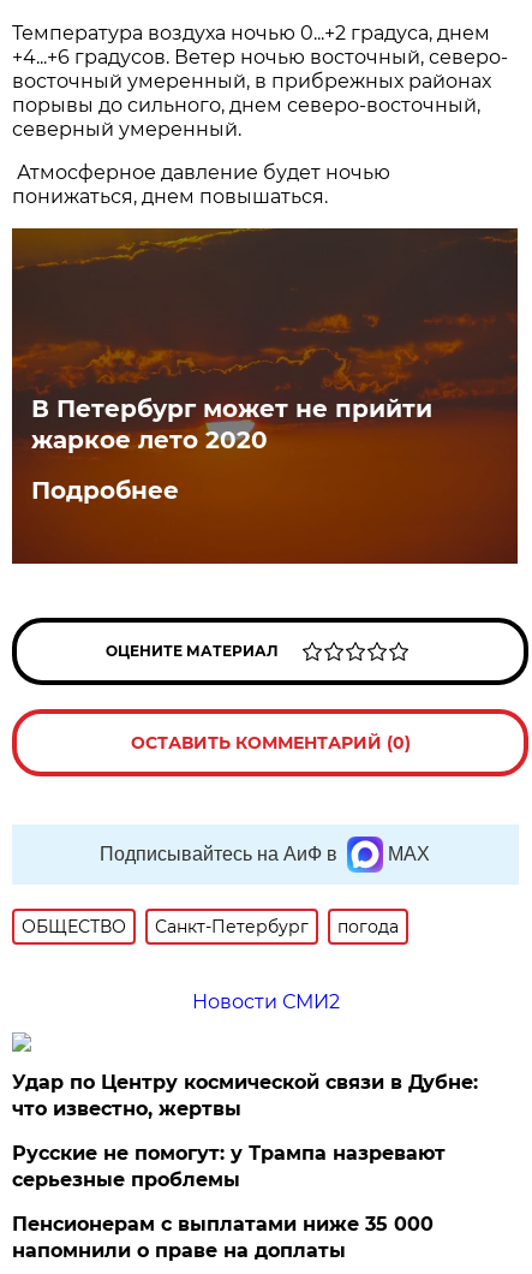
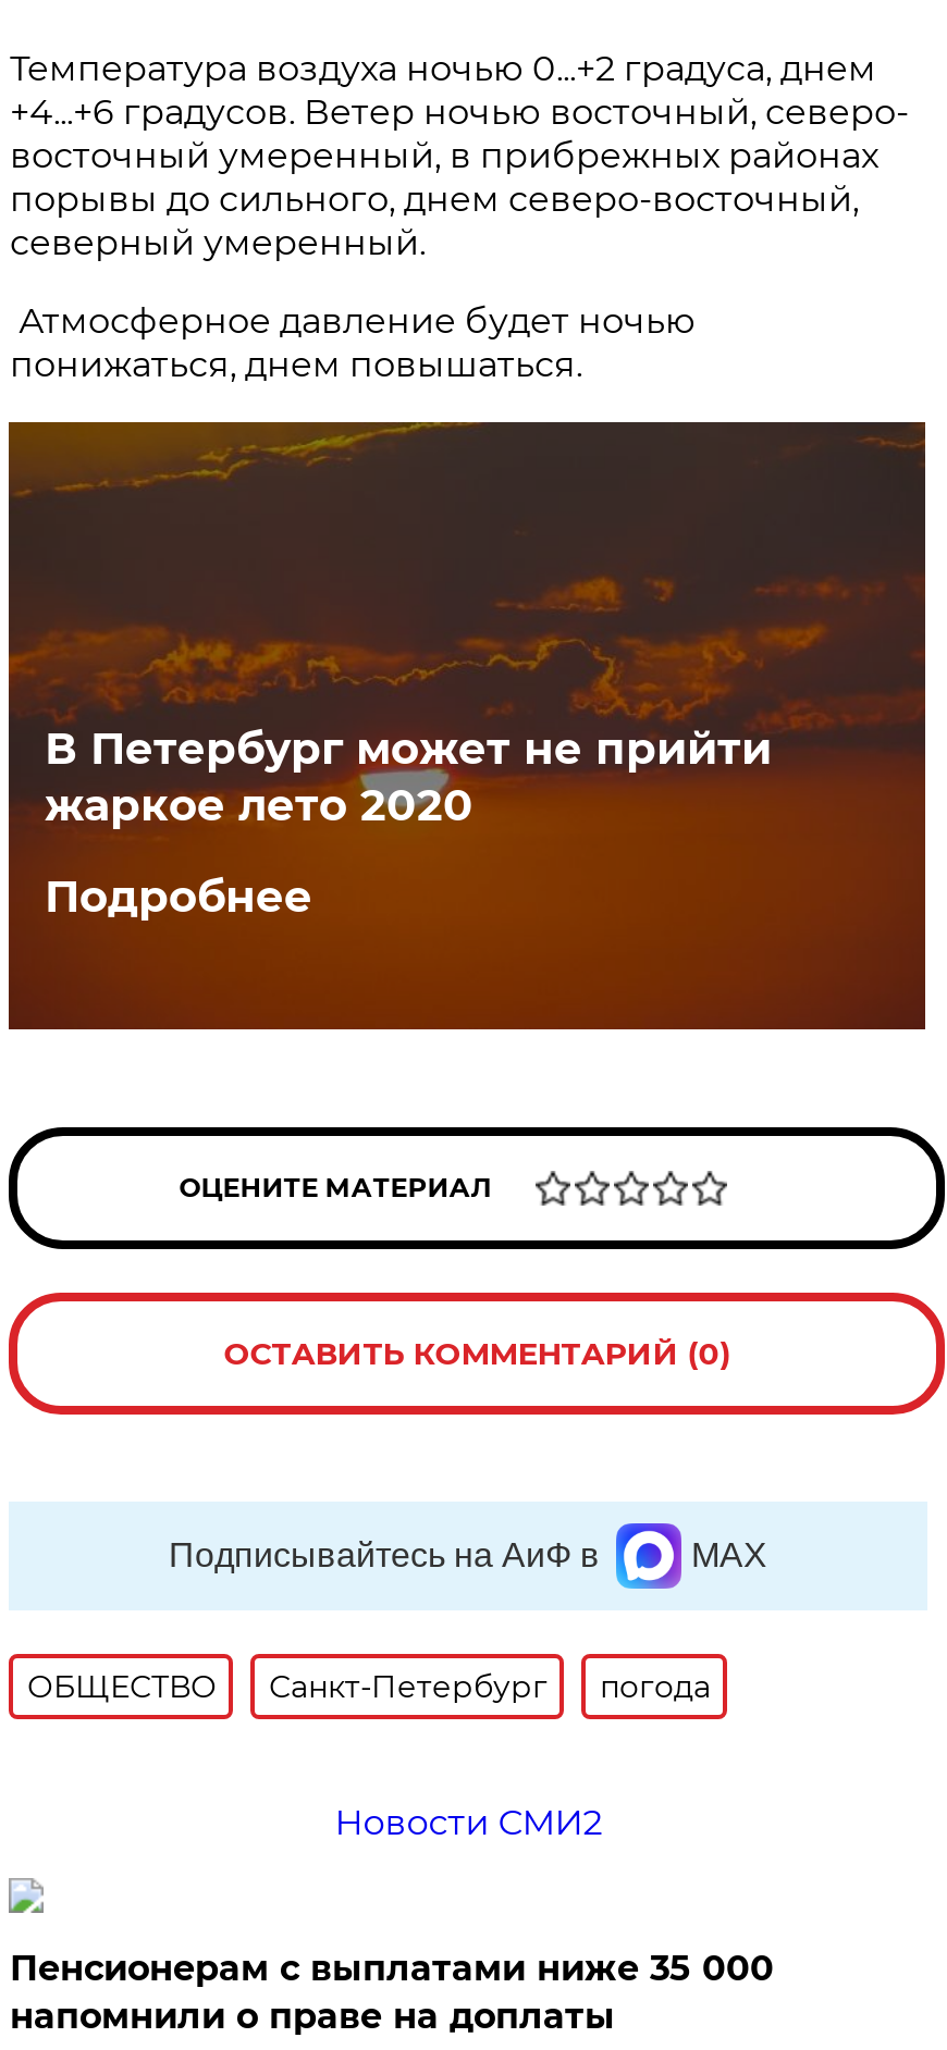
[12,1070,478,1191] Удар по Центру космической связи в Дубне: | что известно, жертвы | Русские не помогут: у Трампа назревают | серьезные проблемы -> none

